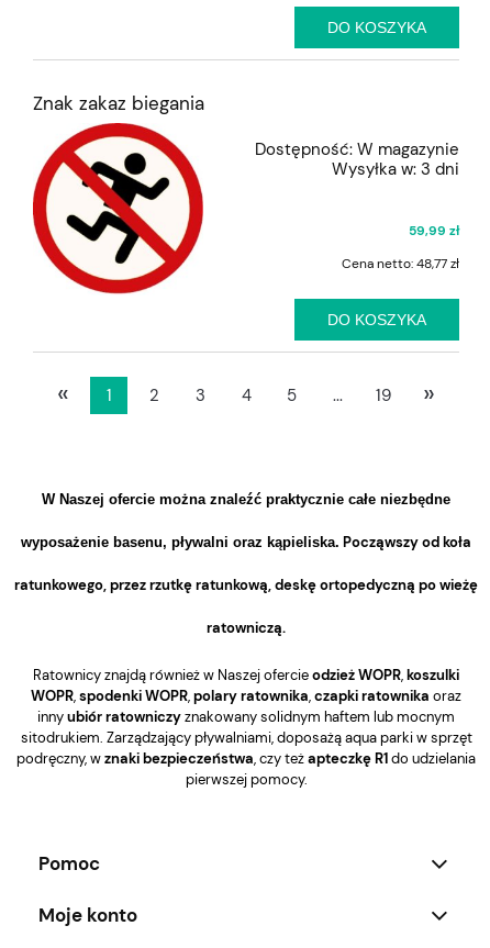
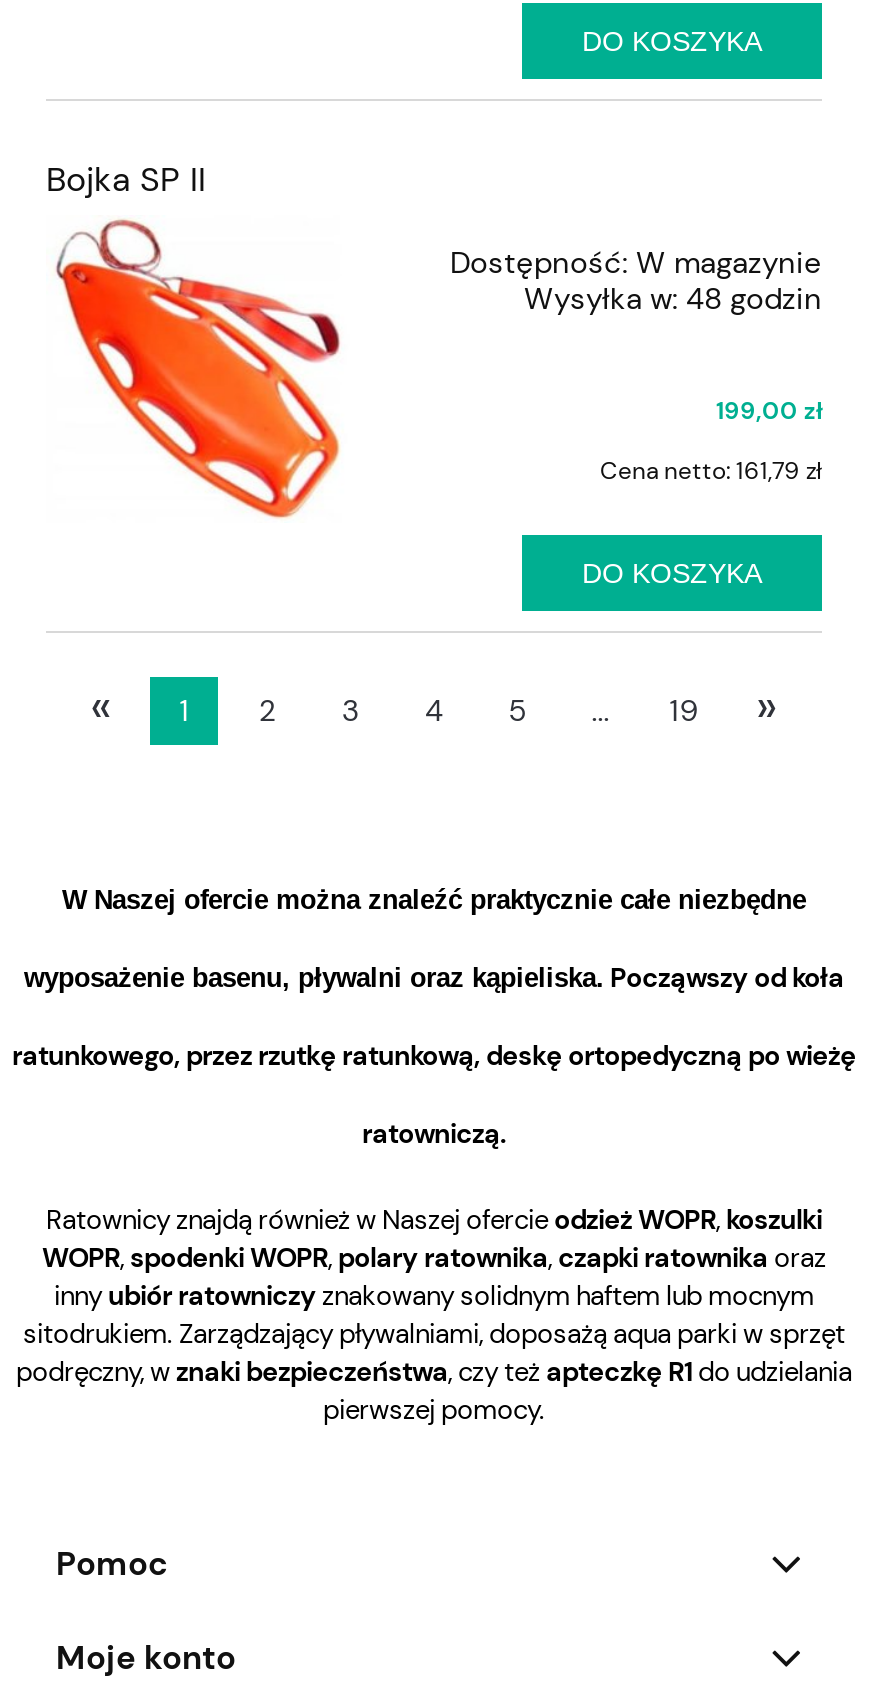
[33,91,204,115] Znak zakaz biegania -> [46,157,206,201] Bojka SP II
[32,123,204,294] [image] -> [46,215,356,525] [image]
[332,158,459,180] Wysyłka w: 3 dni -> [524,279,822,319] Wysyłka w: 48 godzin
[409,222,459,240] 59,99 zł -> [716,396,822,428] 199,00 zł
[342,255,459,273] Cena netto: 48,77 zł -> [600,456,822,488] Cena netto: 161,79 zł

